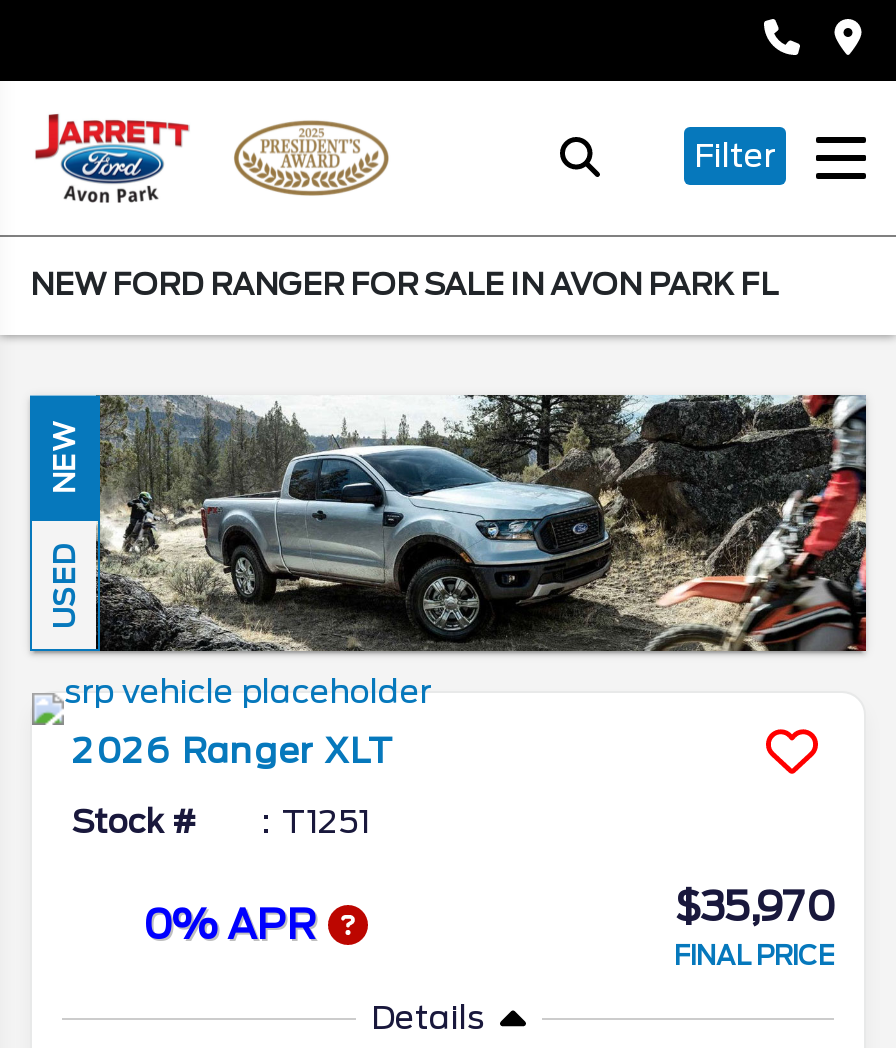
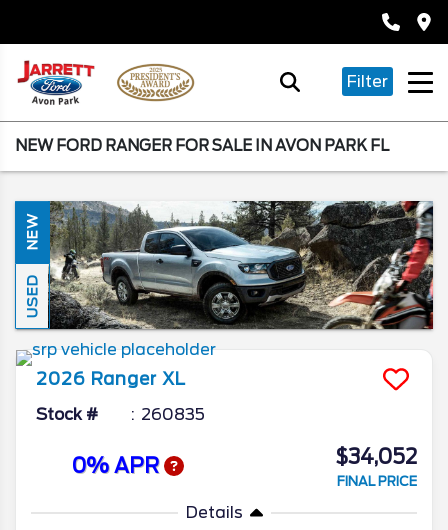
[72,731,396,771] 2026 Ranger XLT -> [36,369,186,389] 2026 Ranger XL
[282,803,370,841] T1251 -> [141,405,205,424] 260835
[674,883,834,931] $35,970 -> [335,445,417,469] $34,052

